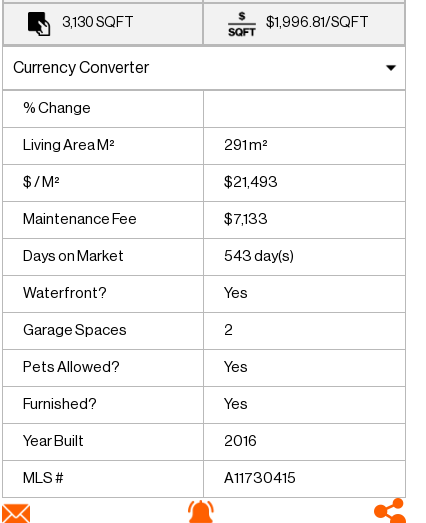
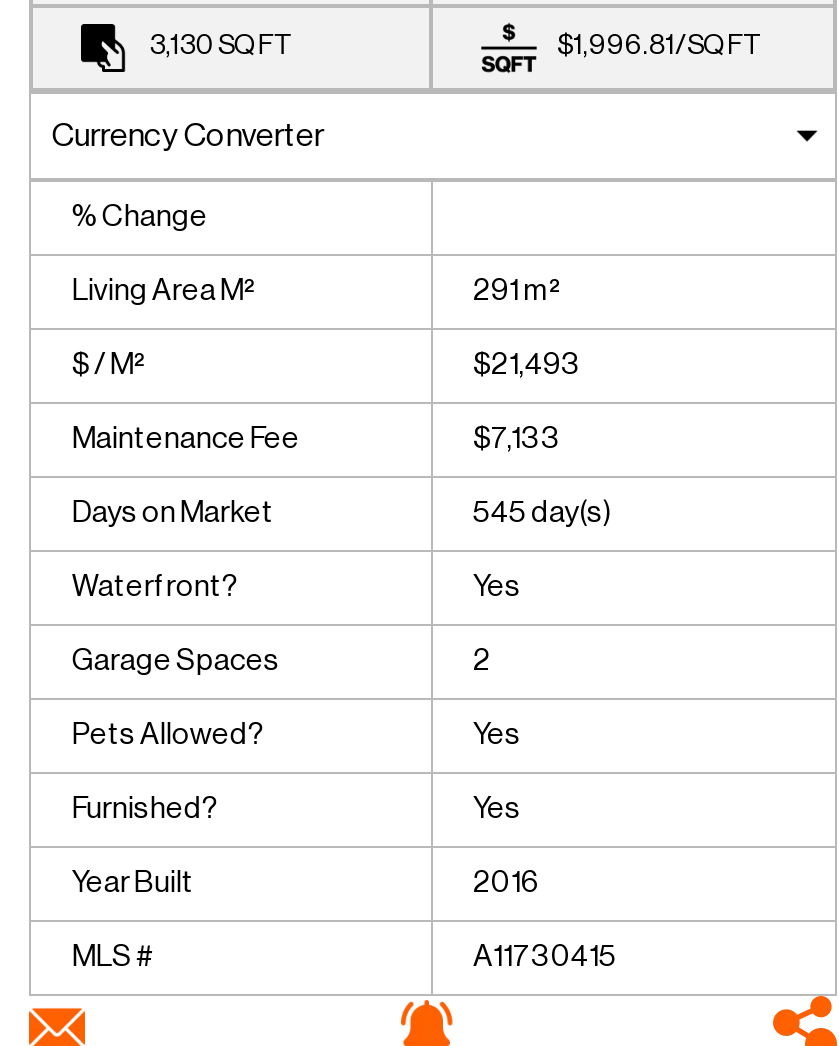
[224,249,294,264] 543 day(s) -> [473,498,611,528] 545 day(s)

